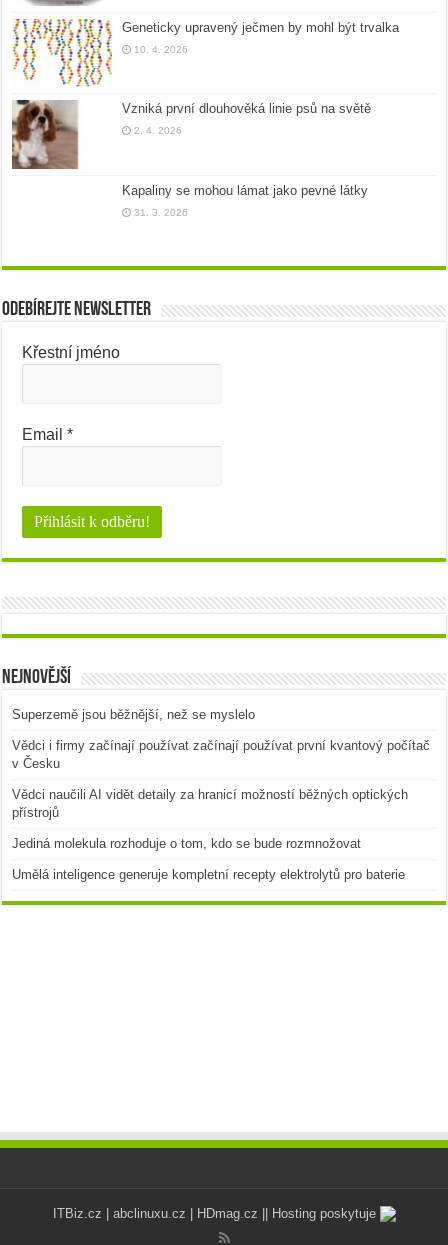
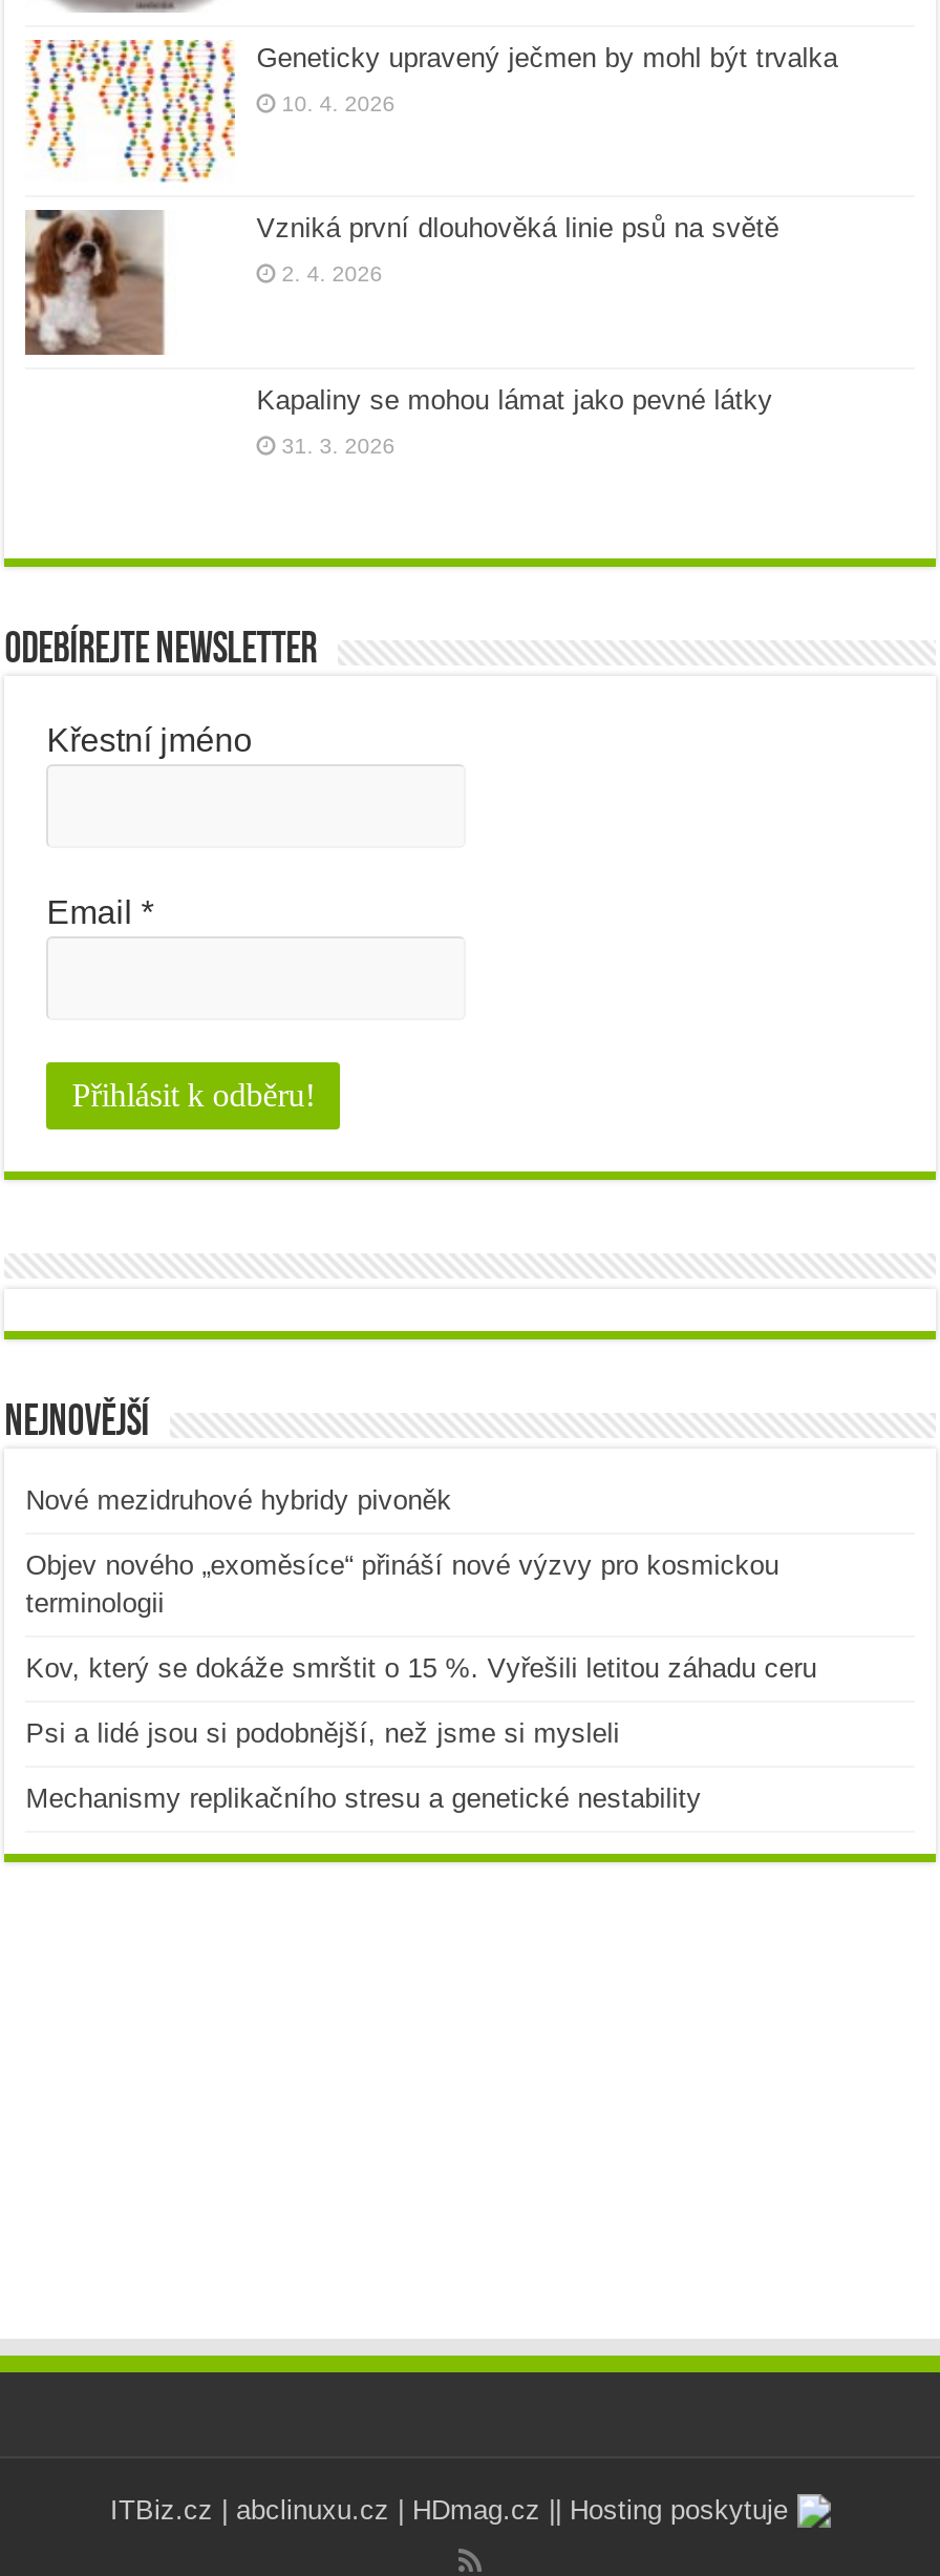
[12,707,255,722] Superzemě jsou běžnější, než se myslelo -> [26,1484,452,1515] Nové mezidruhové hybridy pivoněk
[12,738,430,771] Vědci i firmy začínají používat začínají používat první kvantový počítač | v Česku -> [26,1549,779,1618] Objev nového „exoměsíce“ přináší nové výzvy pro kosmickou | terminologii
[12,787,408,820] Vědci naučili AI vidět detaily za hranicí možností běžných optických | přístrojů -> [26,1652,817,1683] Kov, který se dokáže smrštit o 15 %. Vyřešili letitou záhadu ceru
[12,836,361,851] Jediná molekula rozhoduje o tom, kdo se bude rozmnožovat -> [26,1717,619,1748] Psi a lidé jsou si podobnější, než jsme si mysleli
[12,867,405,882] Umělá inteligence generuje kompletní recepty elektrolytů pro baterie -> [26,1782,701,1813] Mechanismy replikačního stresu a genetické nestability

